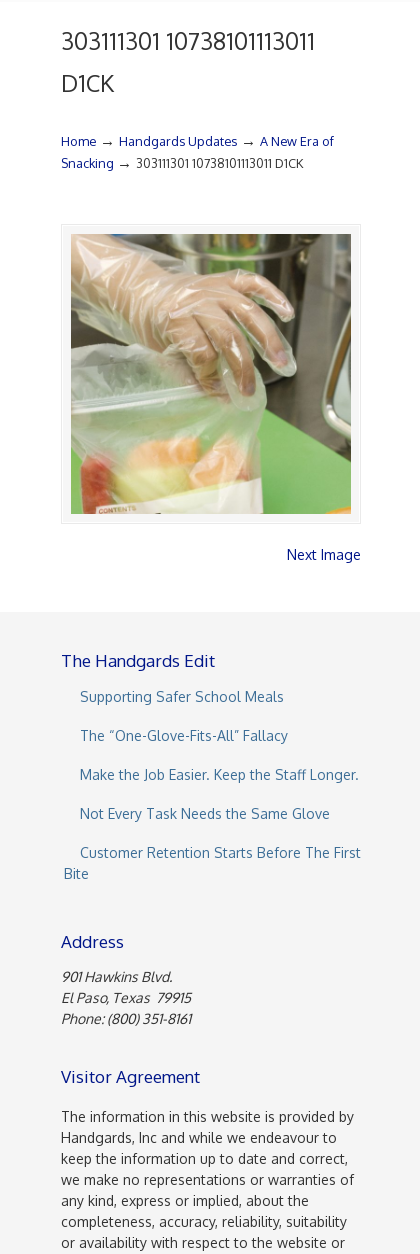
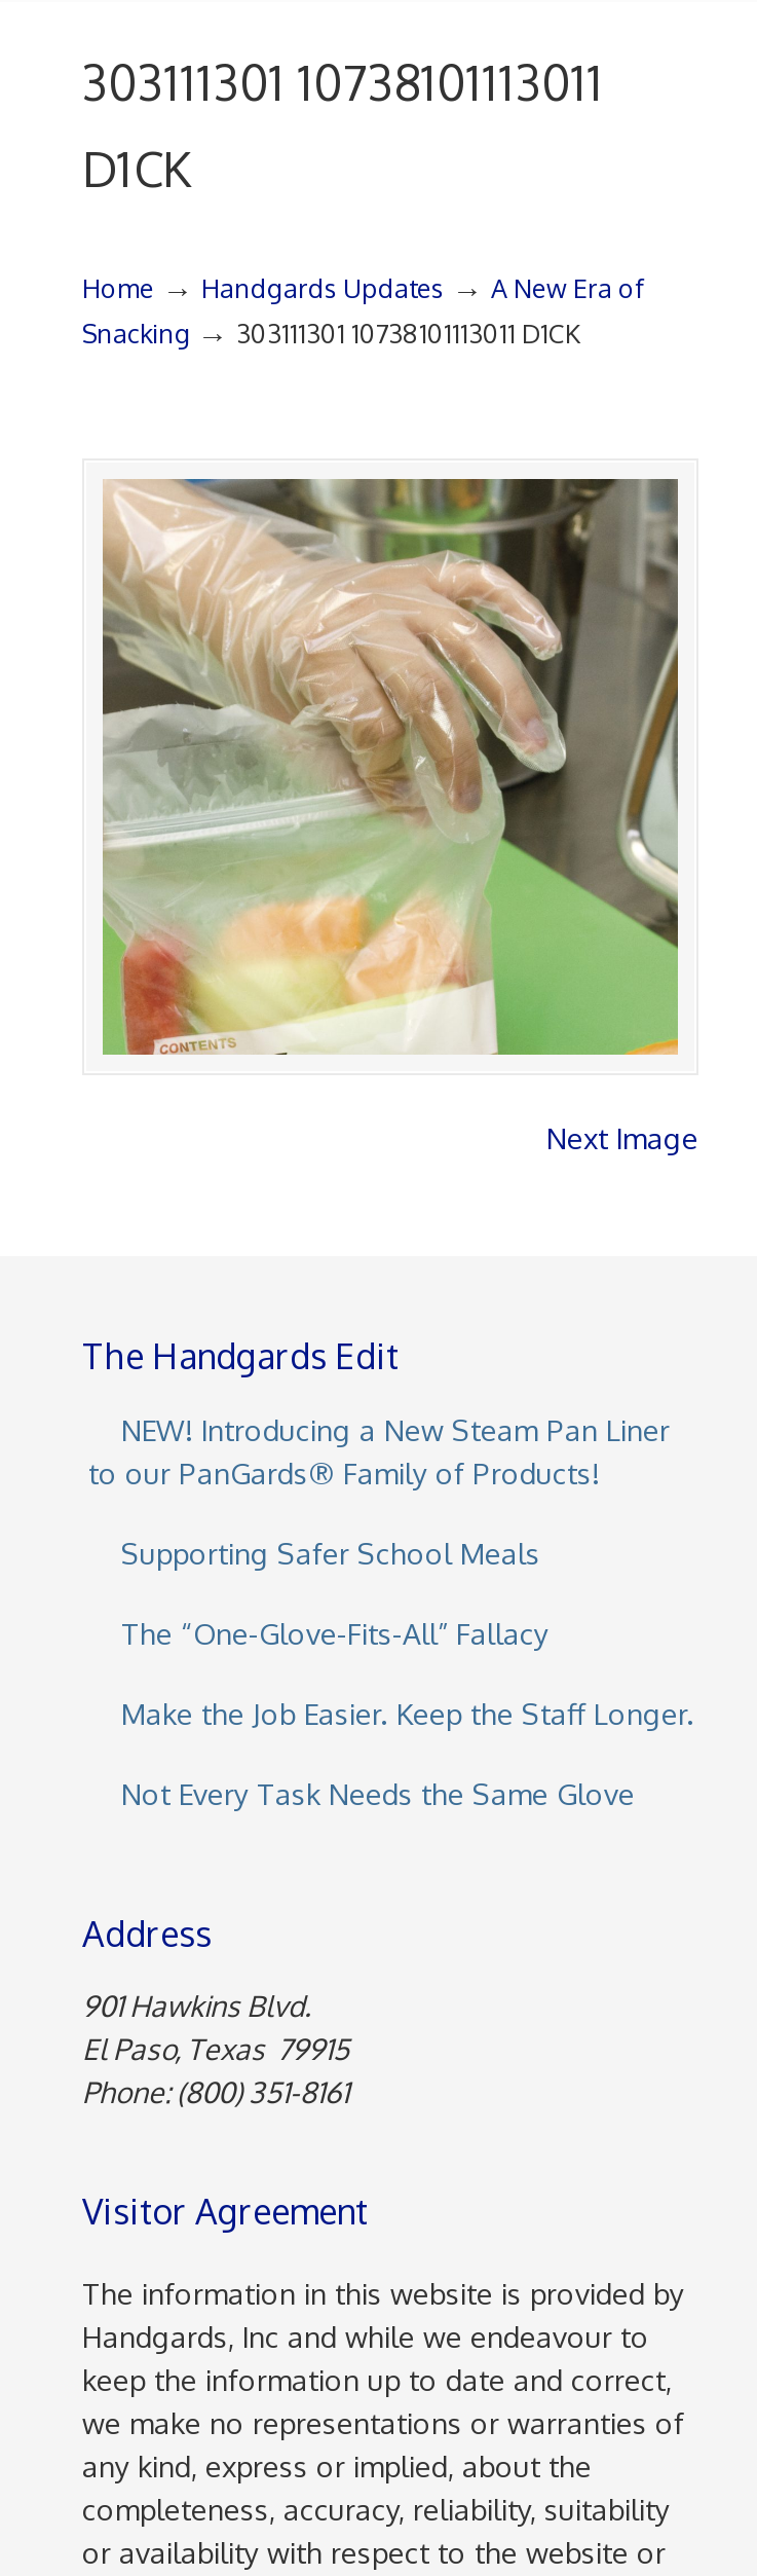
none -> [88,1412,670,1491] NEW! Introducing a New Steam Pan Liner | to our PanGards® Family of Products!
moved [80,688,359,822] -> [121,1536,694,1811]: Supporting Safer School Meals | The “One-Glove-Fits-All” Fallacy | Make the Job Easier. Keep the Staff Longer. | Not Every Task Needs the Same Glove
[64,844,361,882] Customer Retention Starts Before The First | Bite -> none

